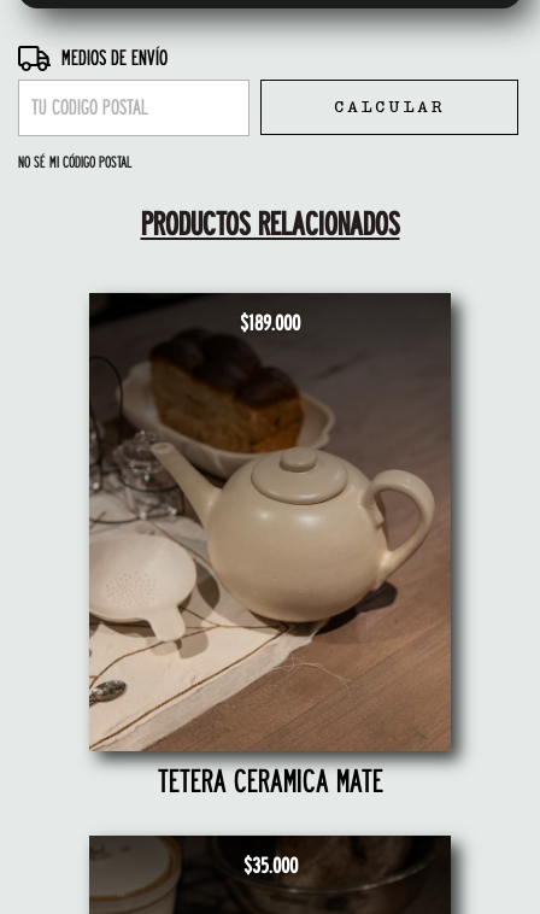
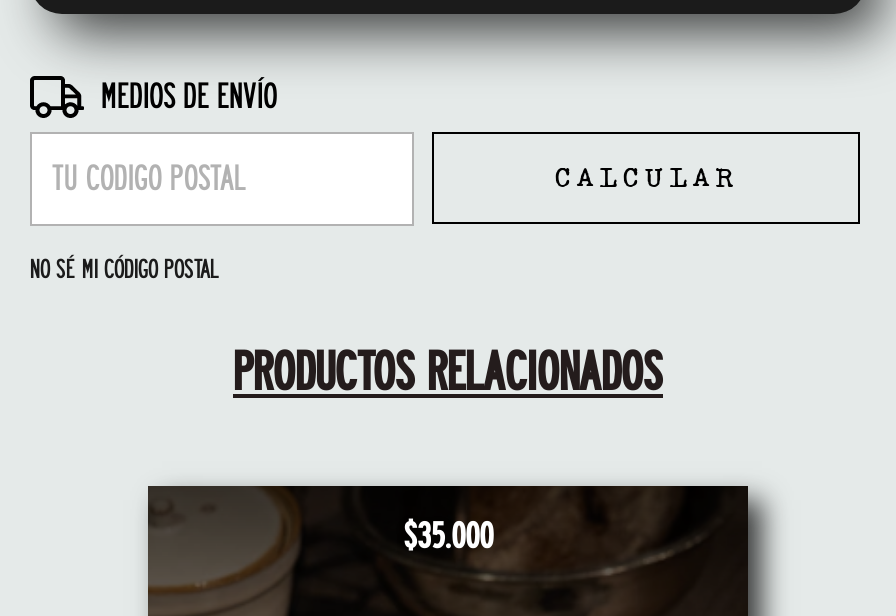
[89,315,462,768] [image] | $189.000 -> none
[157,770,383,799] TETERA CERAMICA MATE -> none

